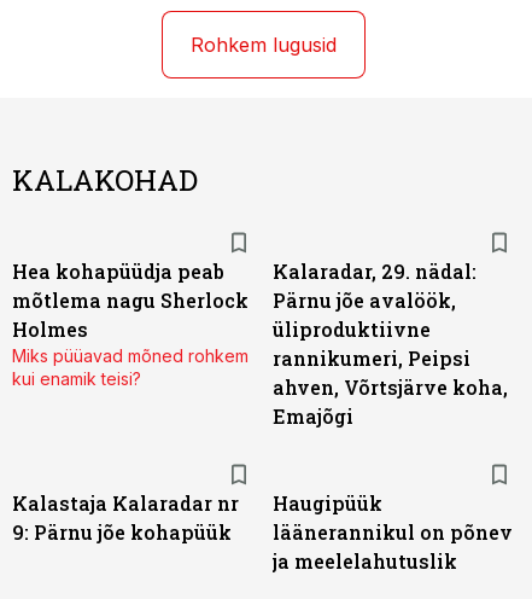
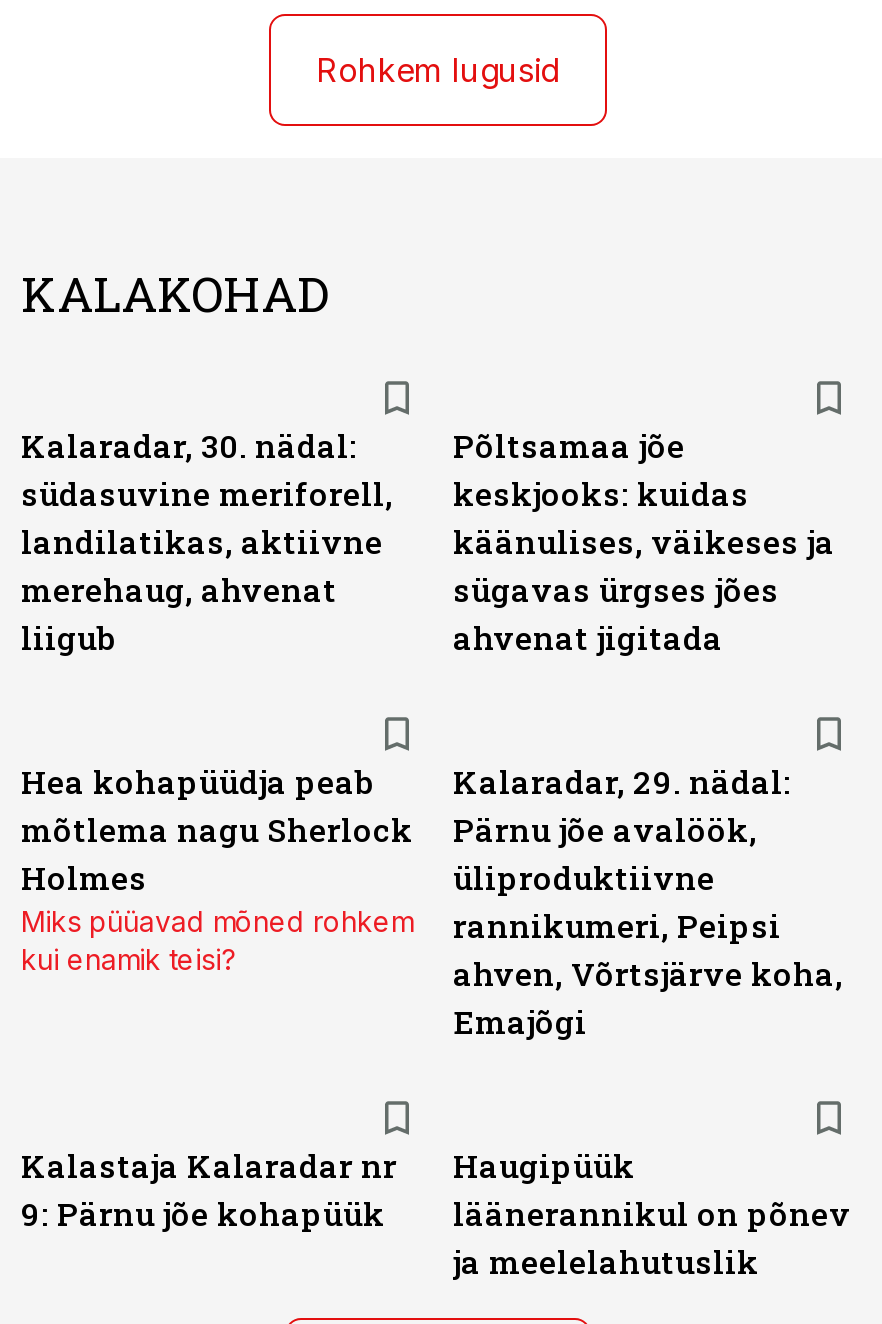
none -> [21,424,393,658] Kalaradar, 30. nädal: | südasuvine meriforell, | landilatikas, aktiivne | merehaug, ahvenat | liigub
none -> [453,424,835,658] Põltsamaa jõe | keskjooks: kuidas | käänulises, väikeses ja | sügavas ürgses jões | ahvenat jigitada

